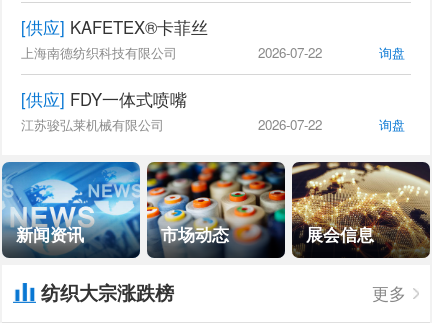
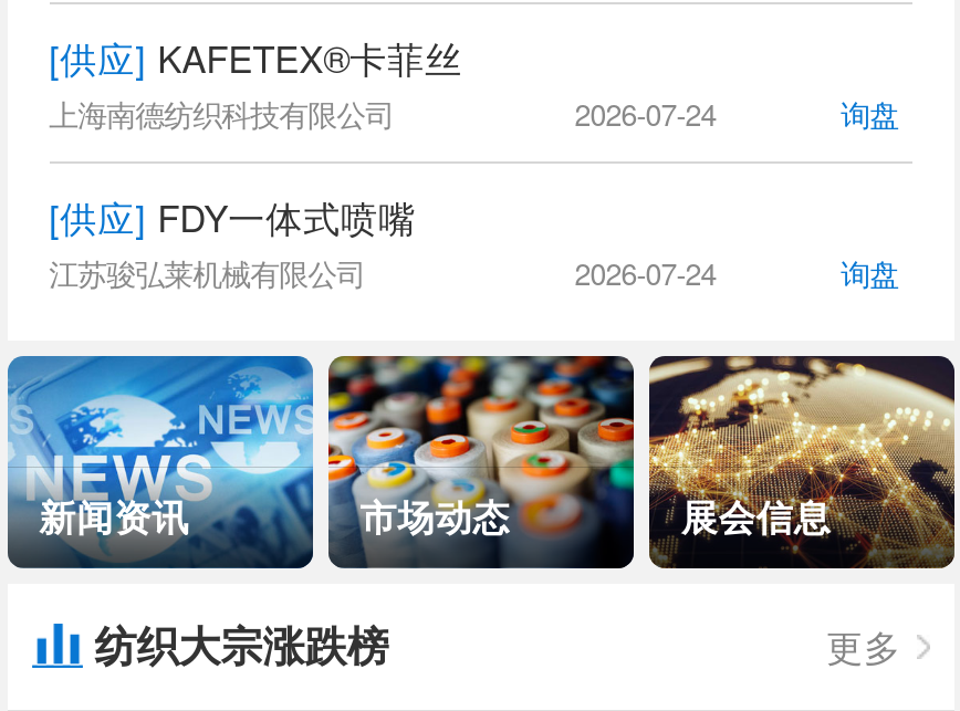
[258,43,322,62] 2026-07-22 -> [574,93,716,135] 2026-07-24
[258,115,322,134] 2026-07-22 -> [574,252,716,294] 2026-07-24

